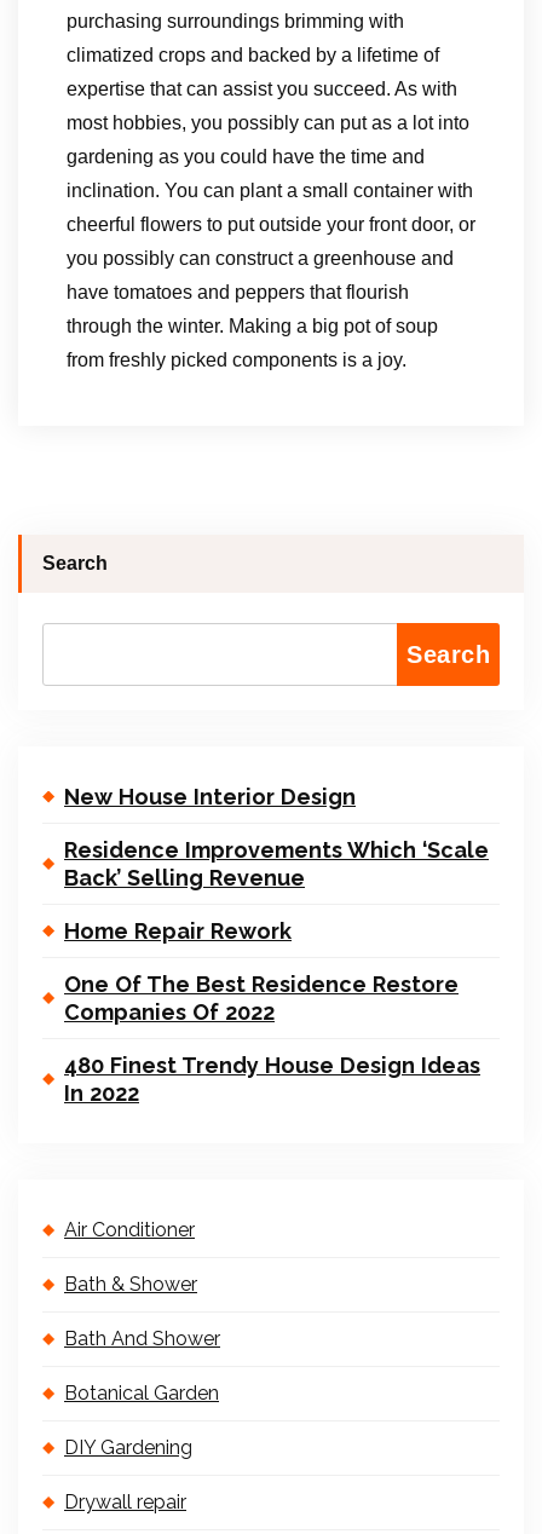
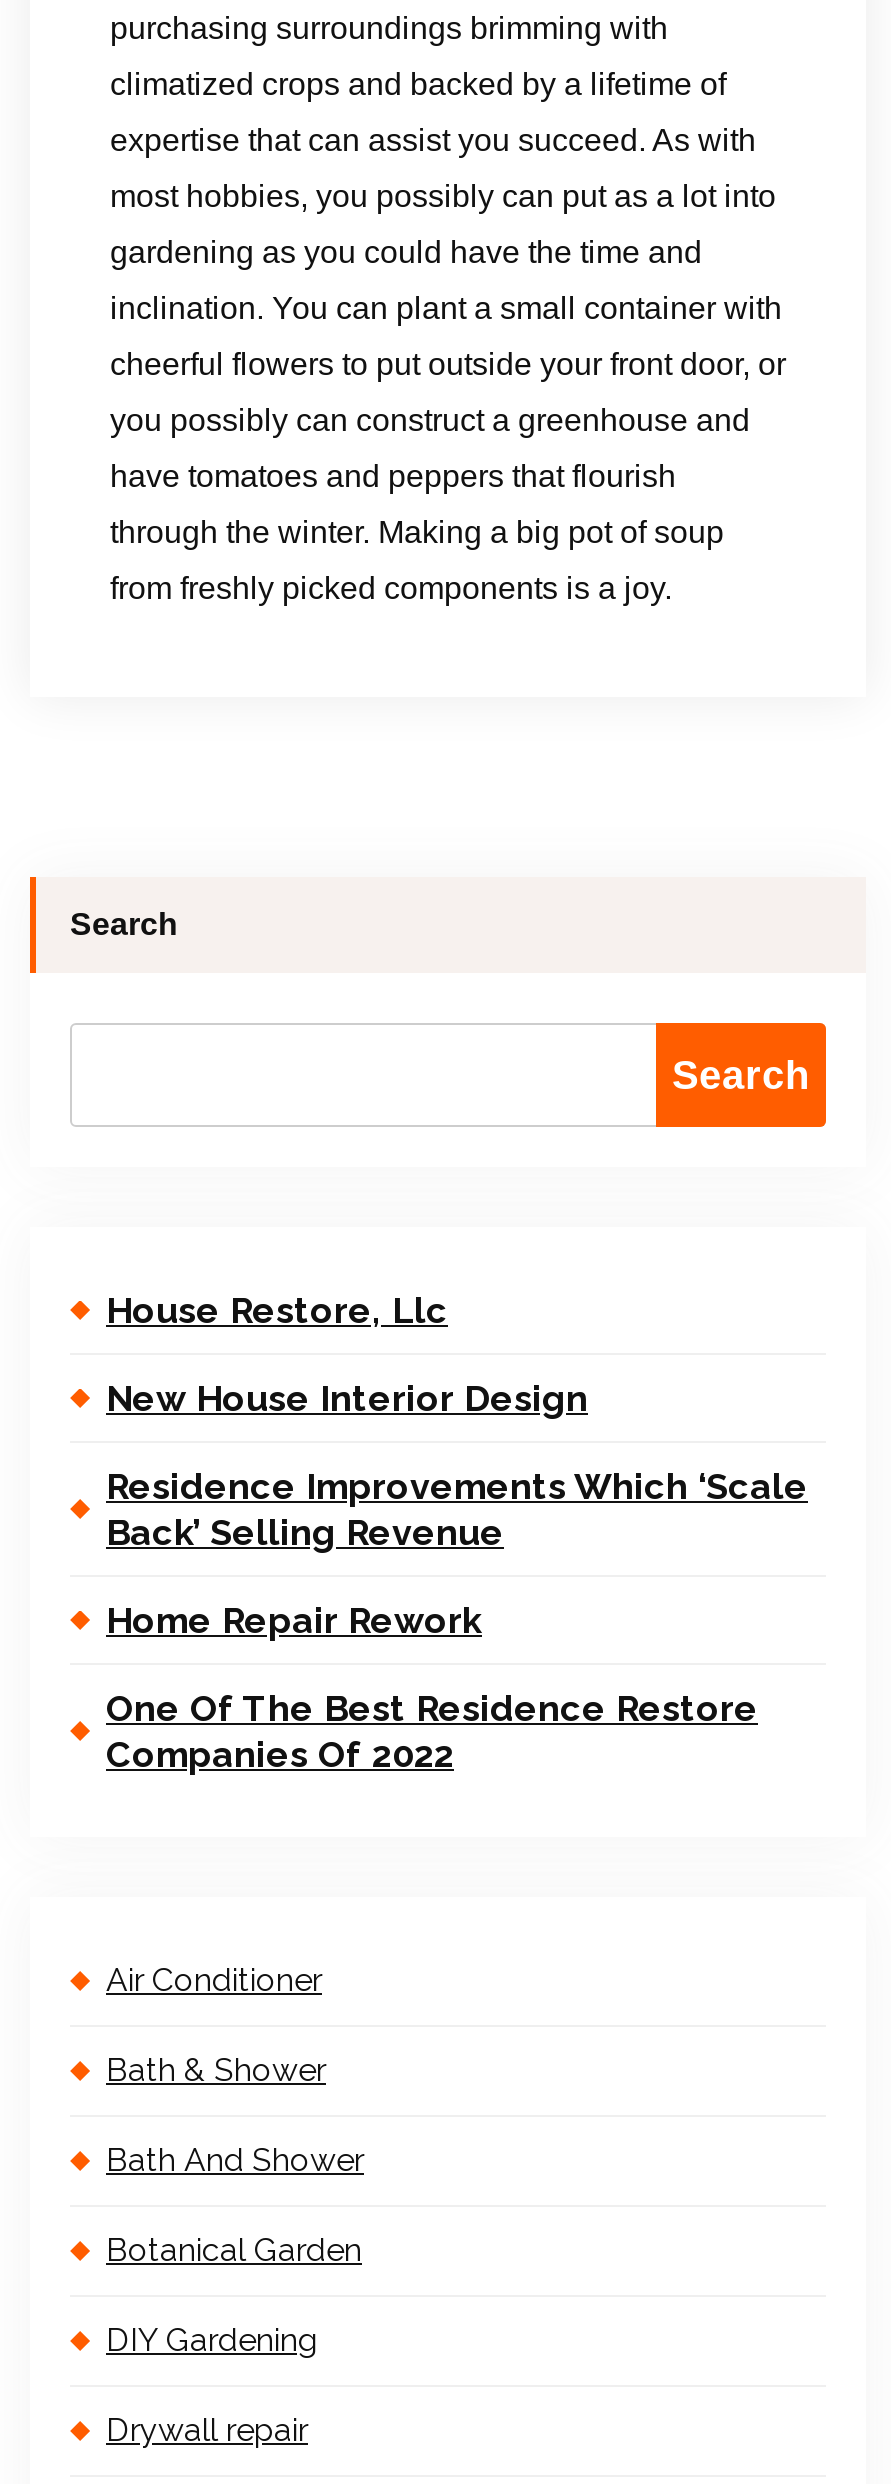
none -> [106,1289,448,1331] House Restore, Llc
moved [64,784,489,1025] -> [106,1377,808,1775]: New House Interior Design | Residence Improvements Which ‘Scale | Back’ Selling Revenue | Home Repair Rework | One Of The Best Residence Restore | Companies Of 2022
[64,1053,480,1106] 480 Finest Trendy House Design Ideas | In 2022 -> none

